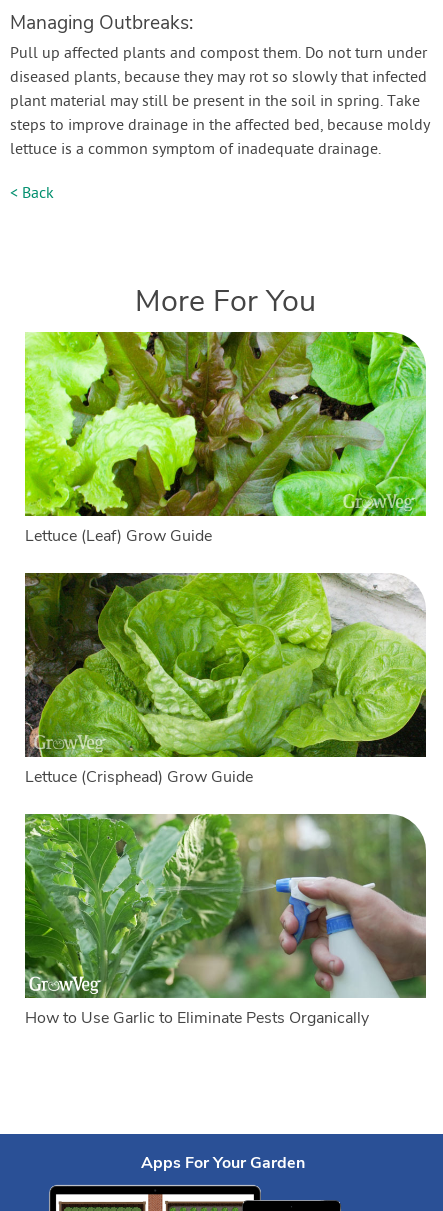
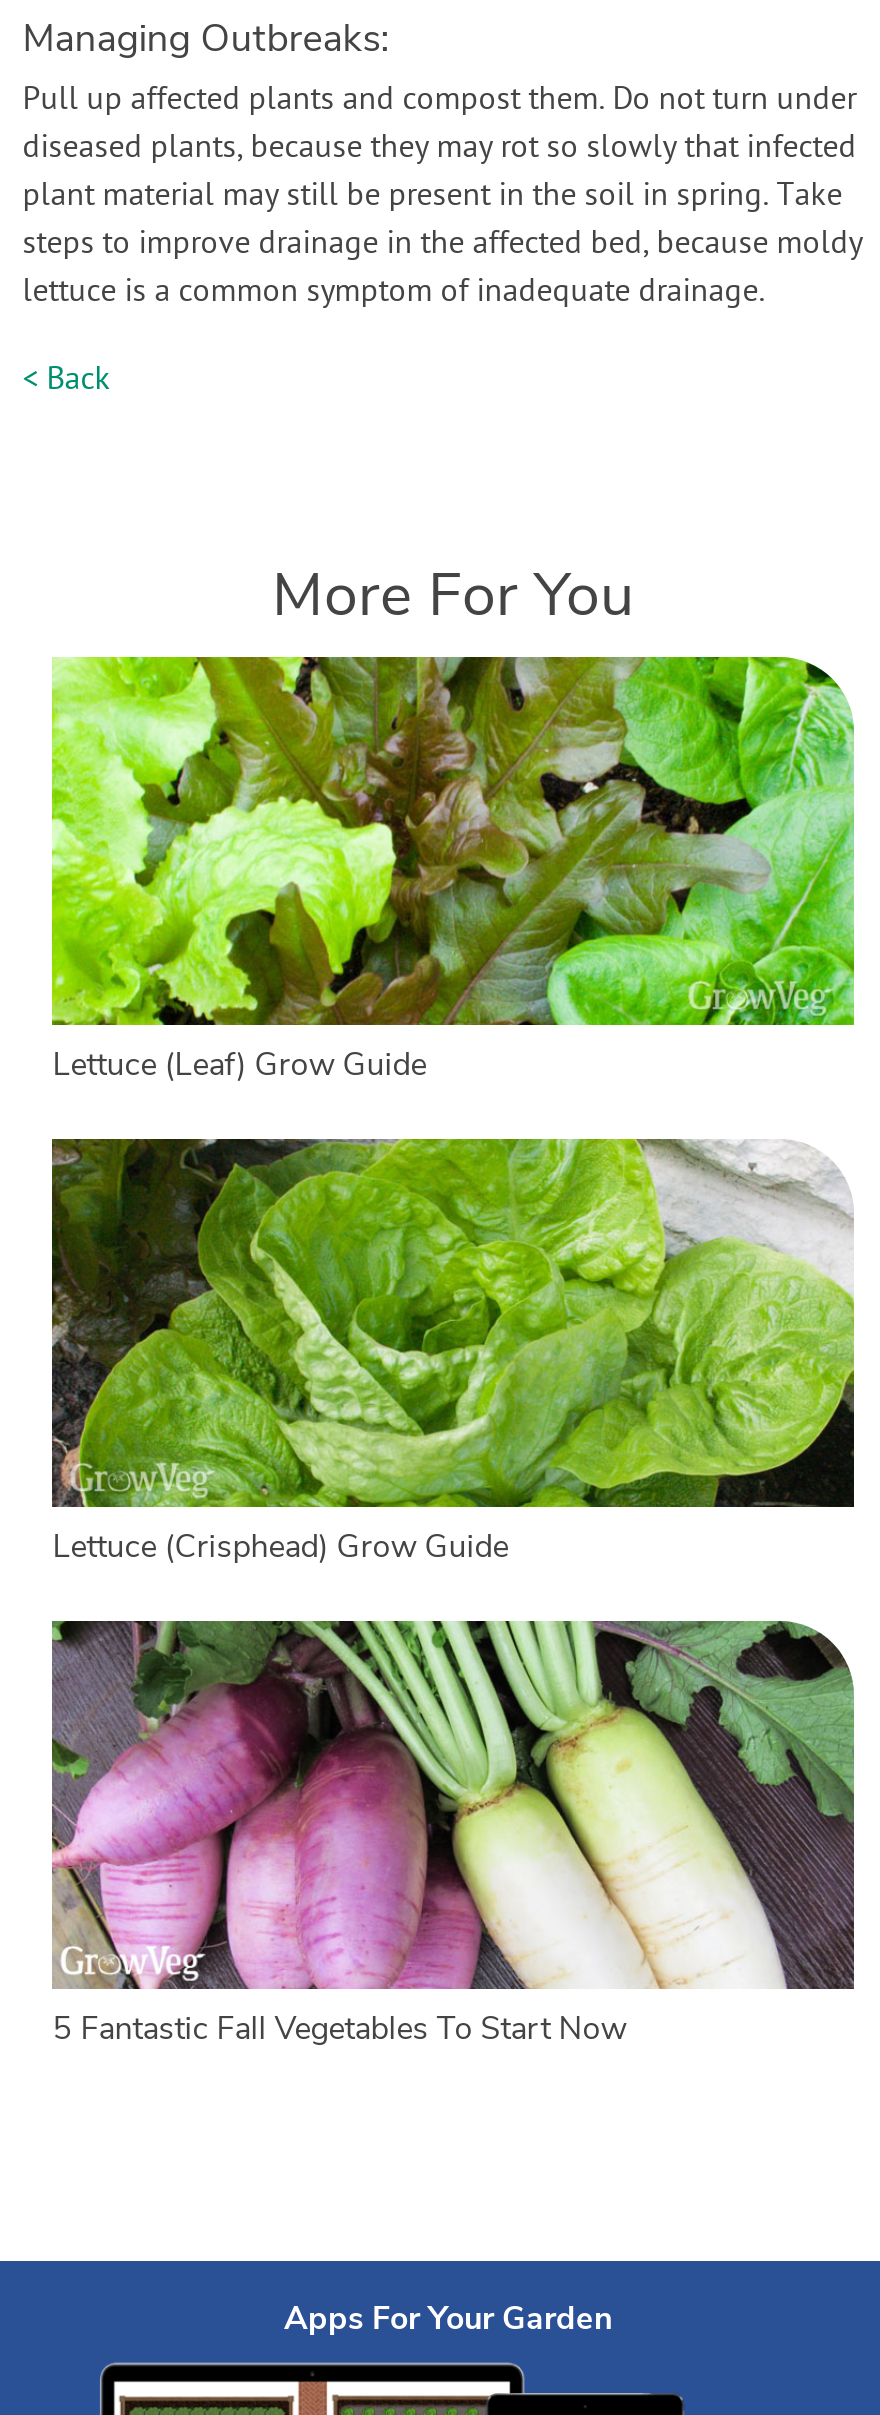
[24,813,426,1029] [image] | How to Use Garlic to Eliminate Pests Organically -> [50,1619,854,2052] [image] | 5 Fantastic Fall Vegetables To Start Now

